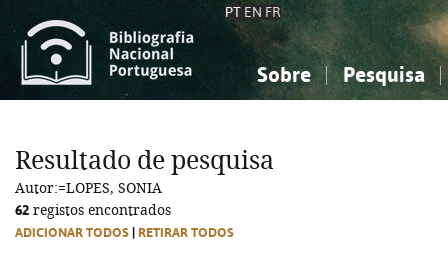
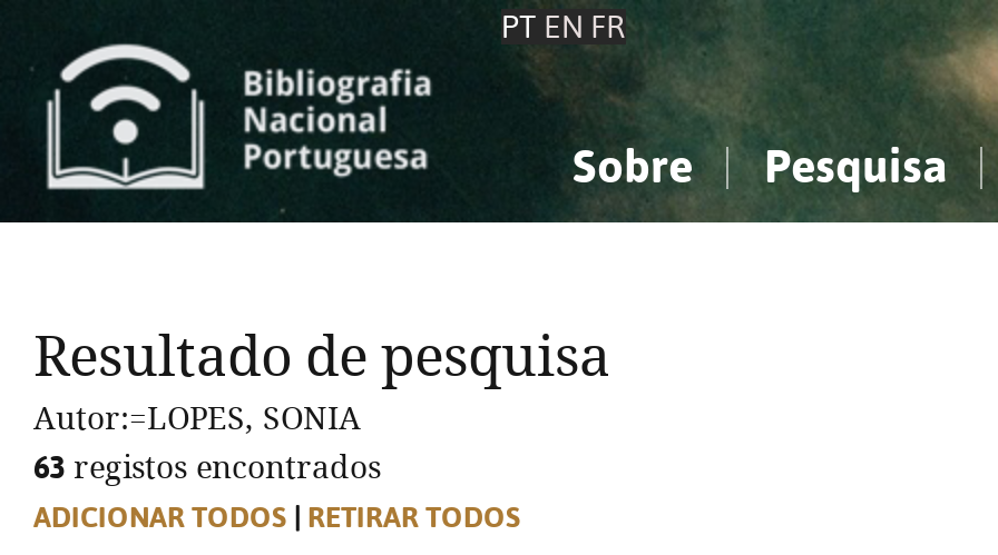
[15,202,171,218] 62 registos encontrados -> [33,449,381,485] 63 registos encontrados

